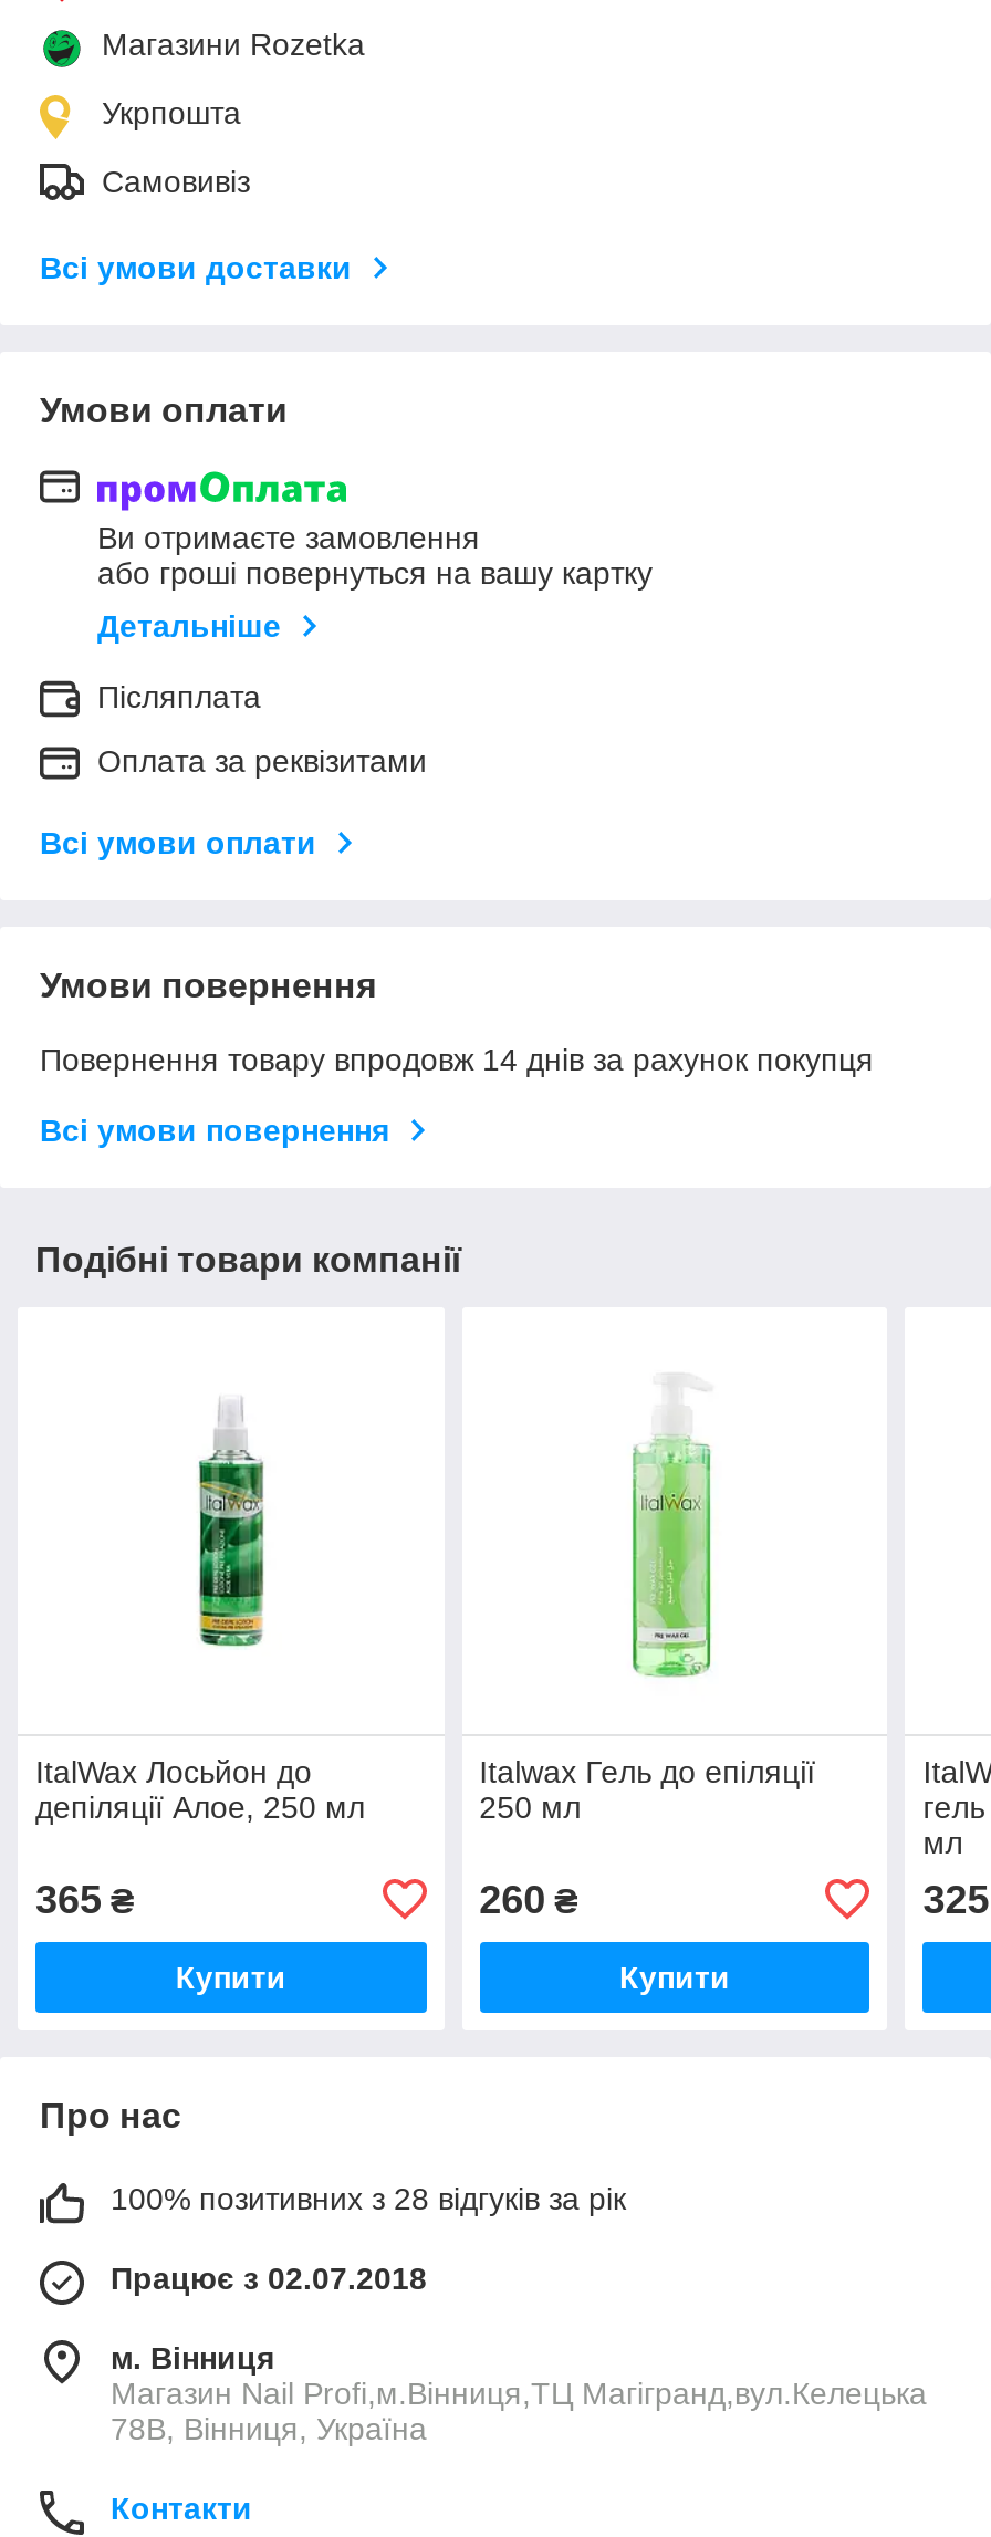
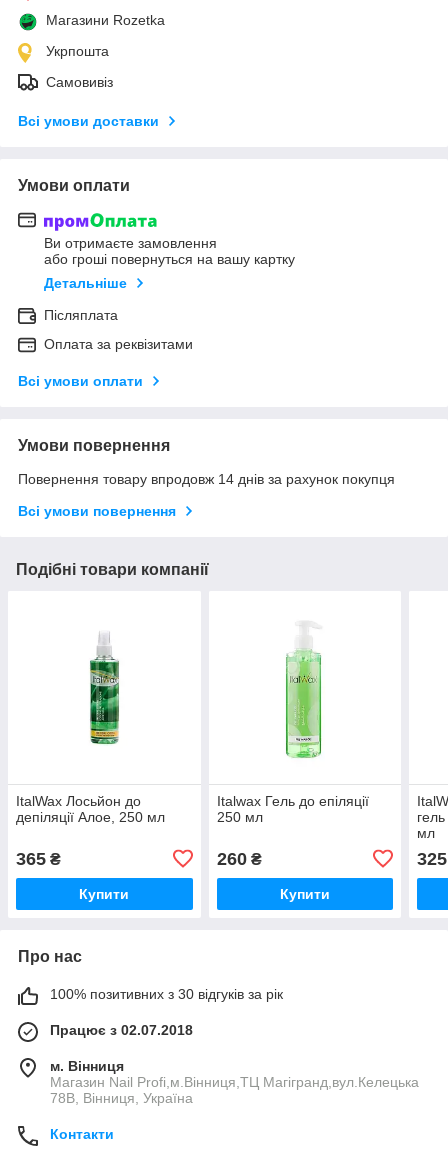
[111,2180,626,2216] 100% позитивних з 28 відгуків за рік -> [50,986,283,1002] 100% позитивних з 30 відгуків за рік

